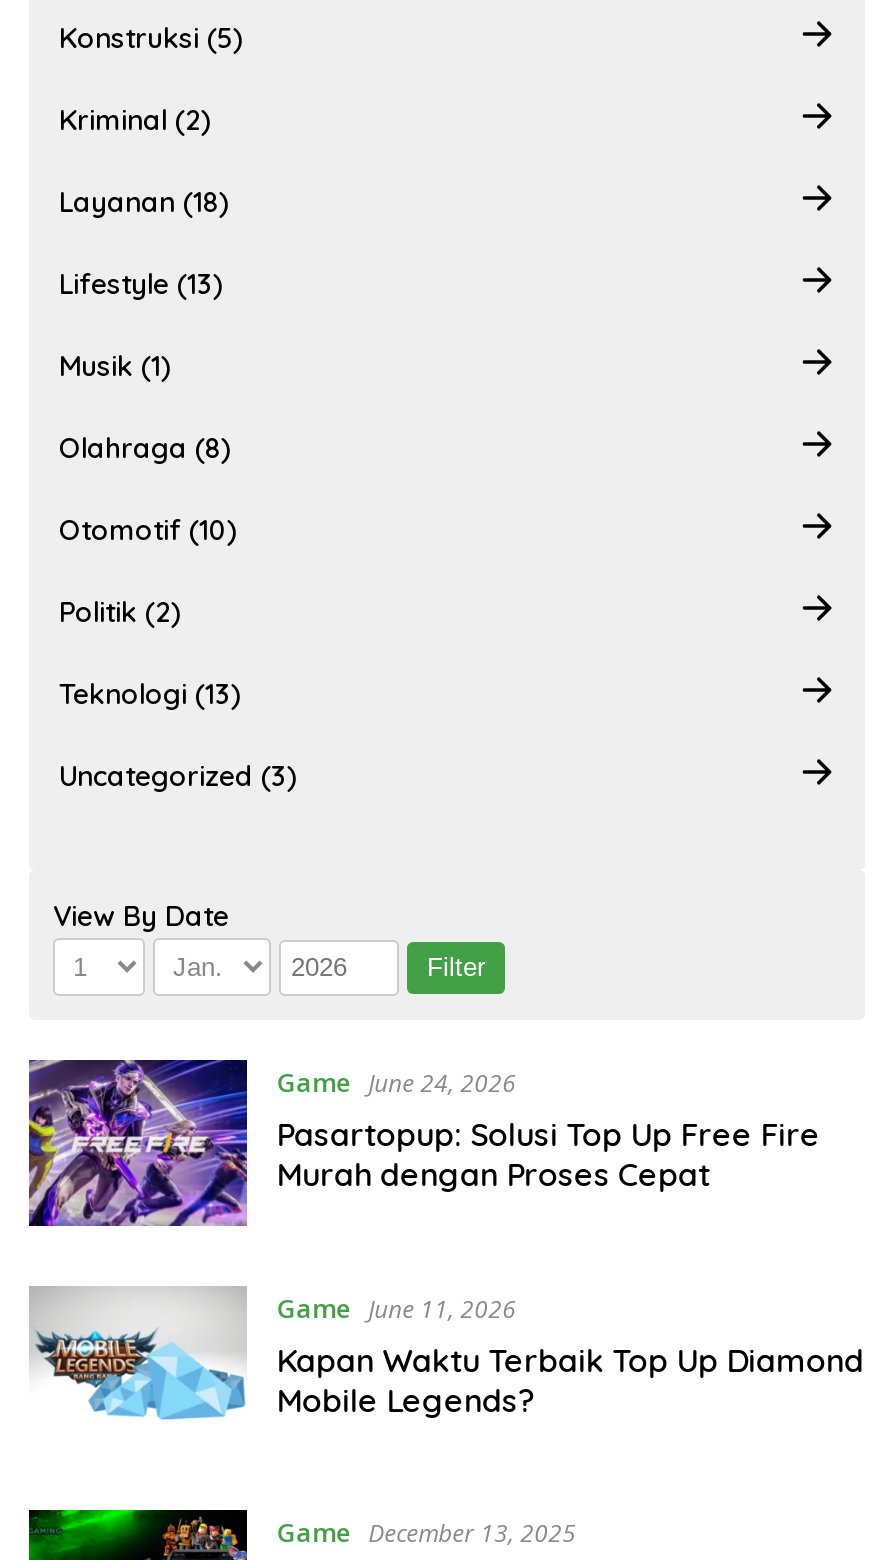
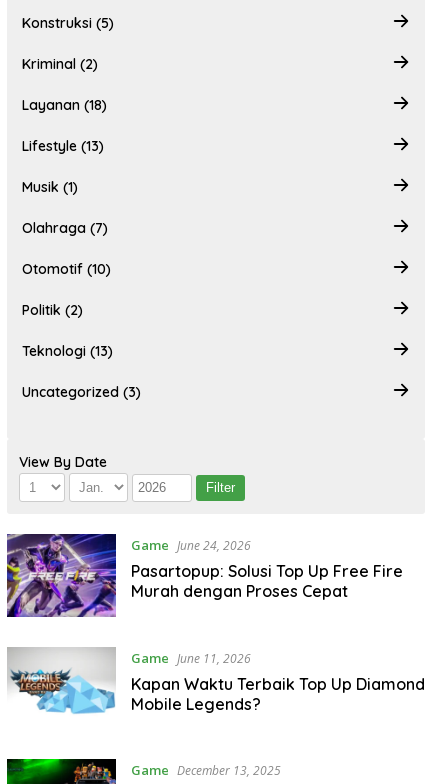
[59,430,231,466] Olahraga (8) -> [22,219,108,237] Olahraga (7)

